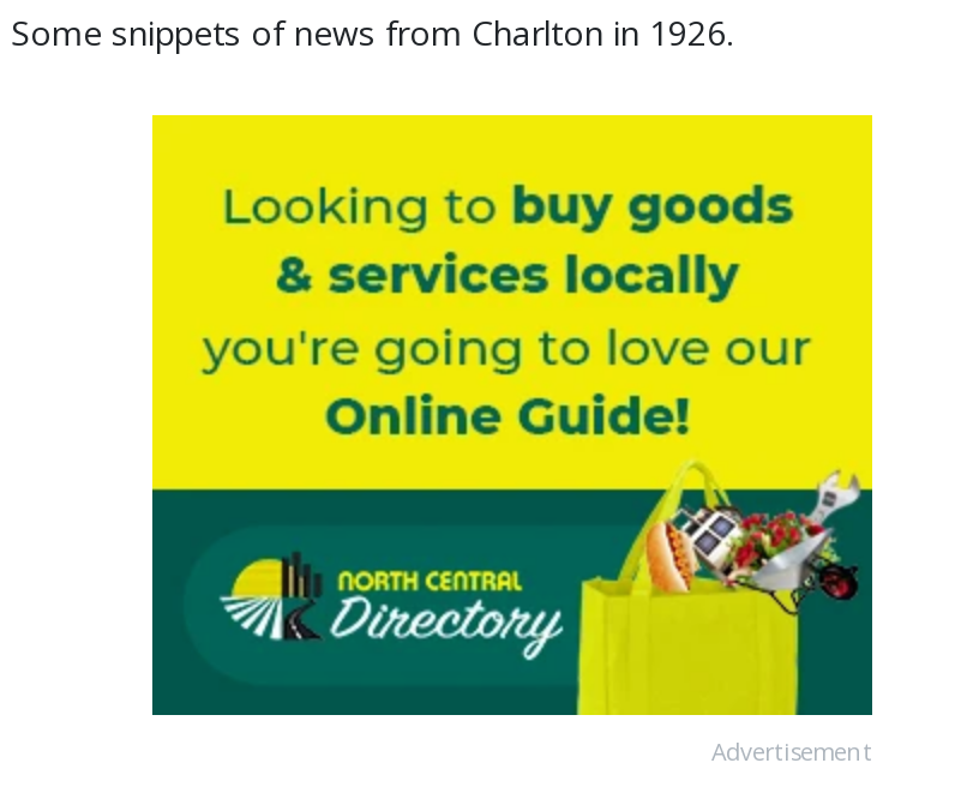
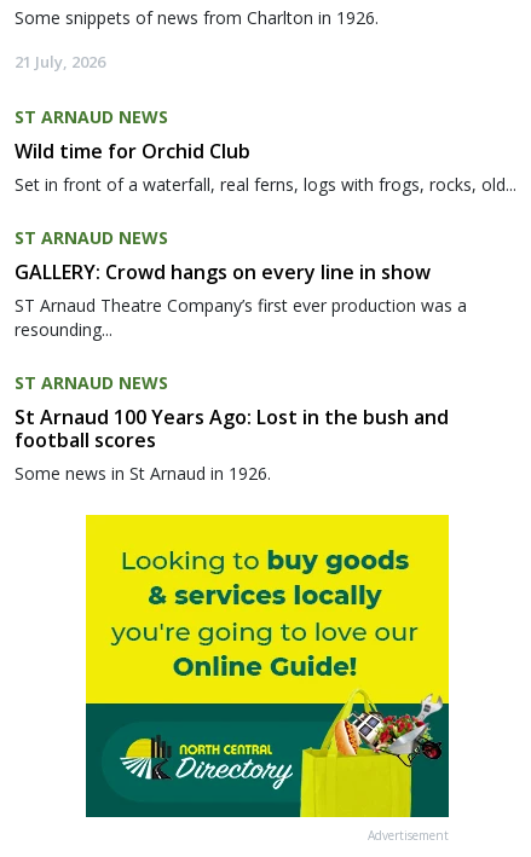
none -> [15,50,516,484] 21 July, 2026 | ST ARNAUD NEWS | Wild time for Orchid Club | Set in front of a waterfall, real ferns, logs with frogs, rocks, old... | ST ARNAUD NEWS | GALLERY: Crowd hangs on every line in show | ST Arnaud Theatre Company’s first ever production was a | resounding... | ST ARNAUD NEWS | St Arnaud 100 Years Ago: Lost in the bush and | football scores | Some news in St Arnaud in 1926.

